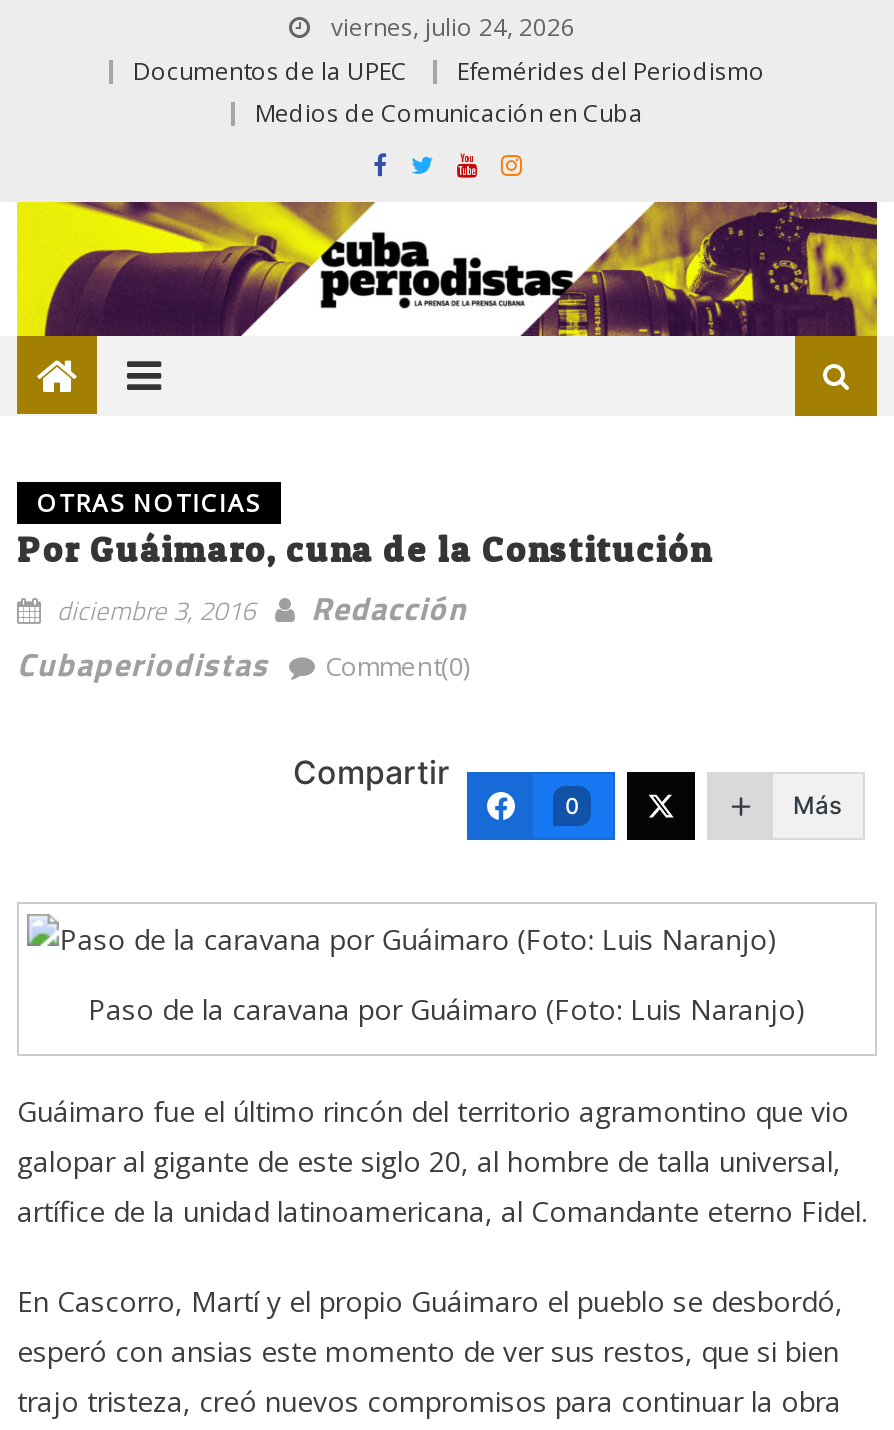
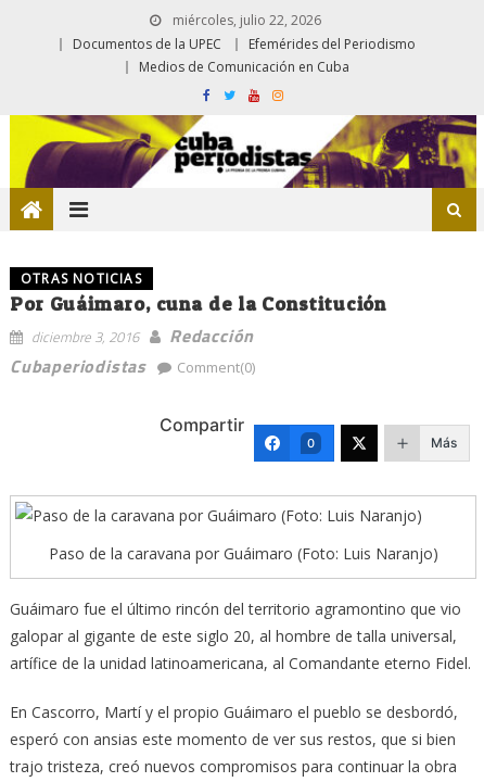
[325,10,575,44] viernes, julio 24, 2026 -> [169,11,321,29] miércoles, julio 22, 2026

